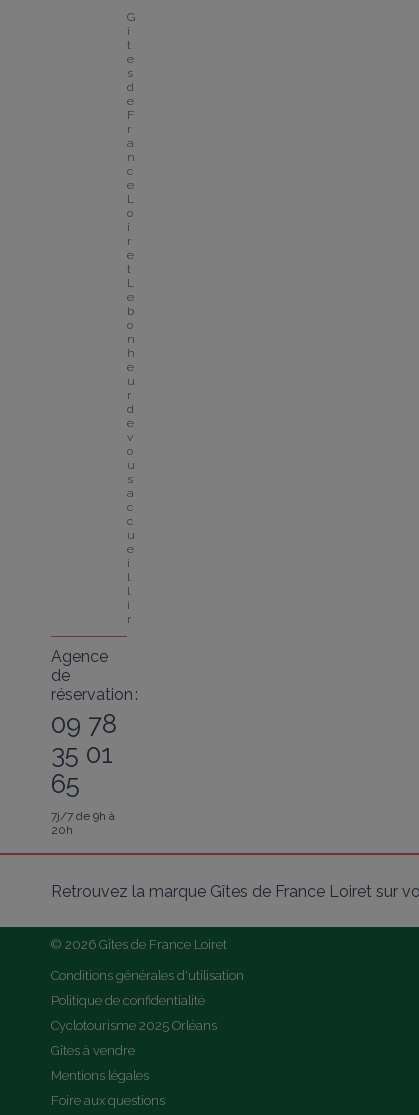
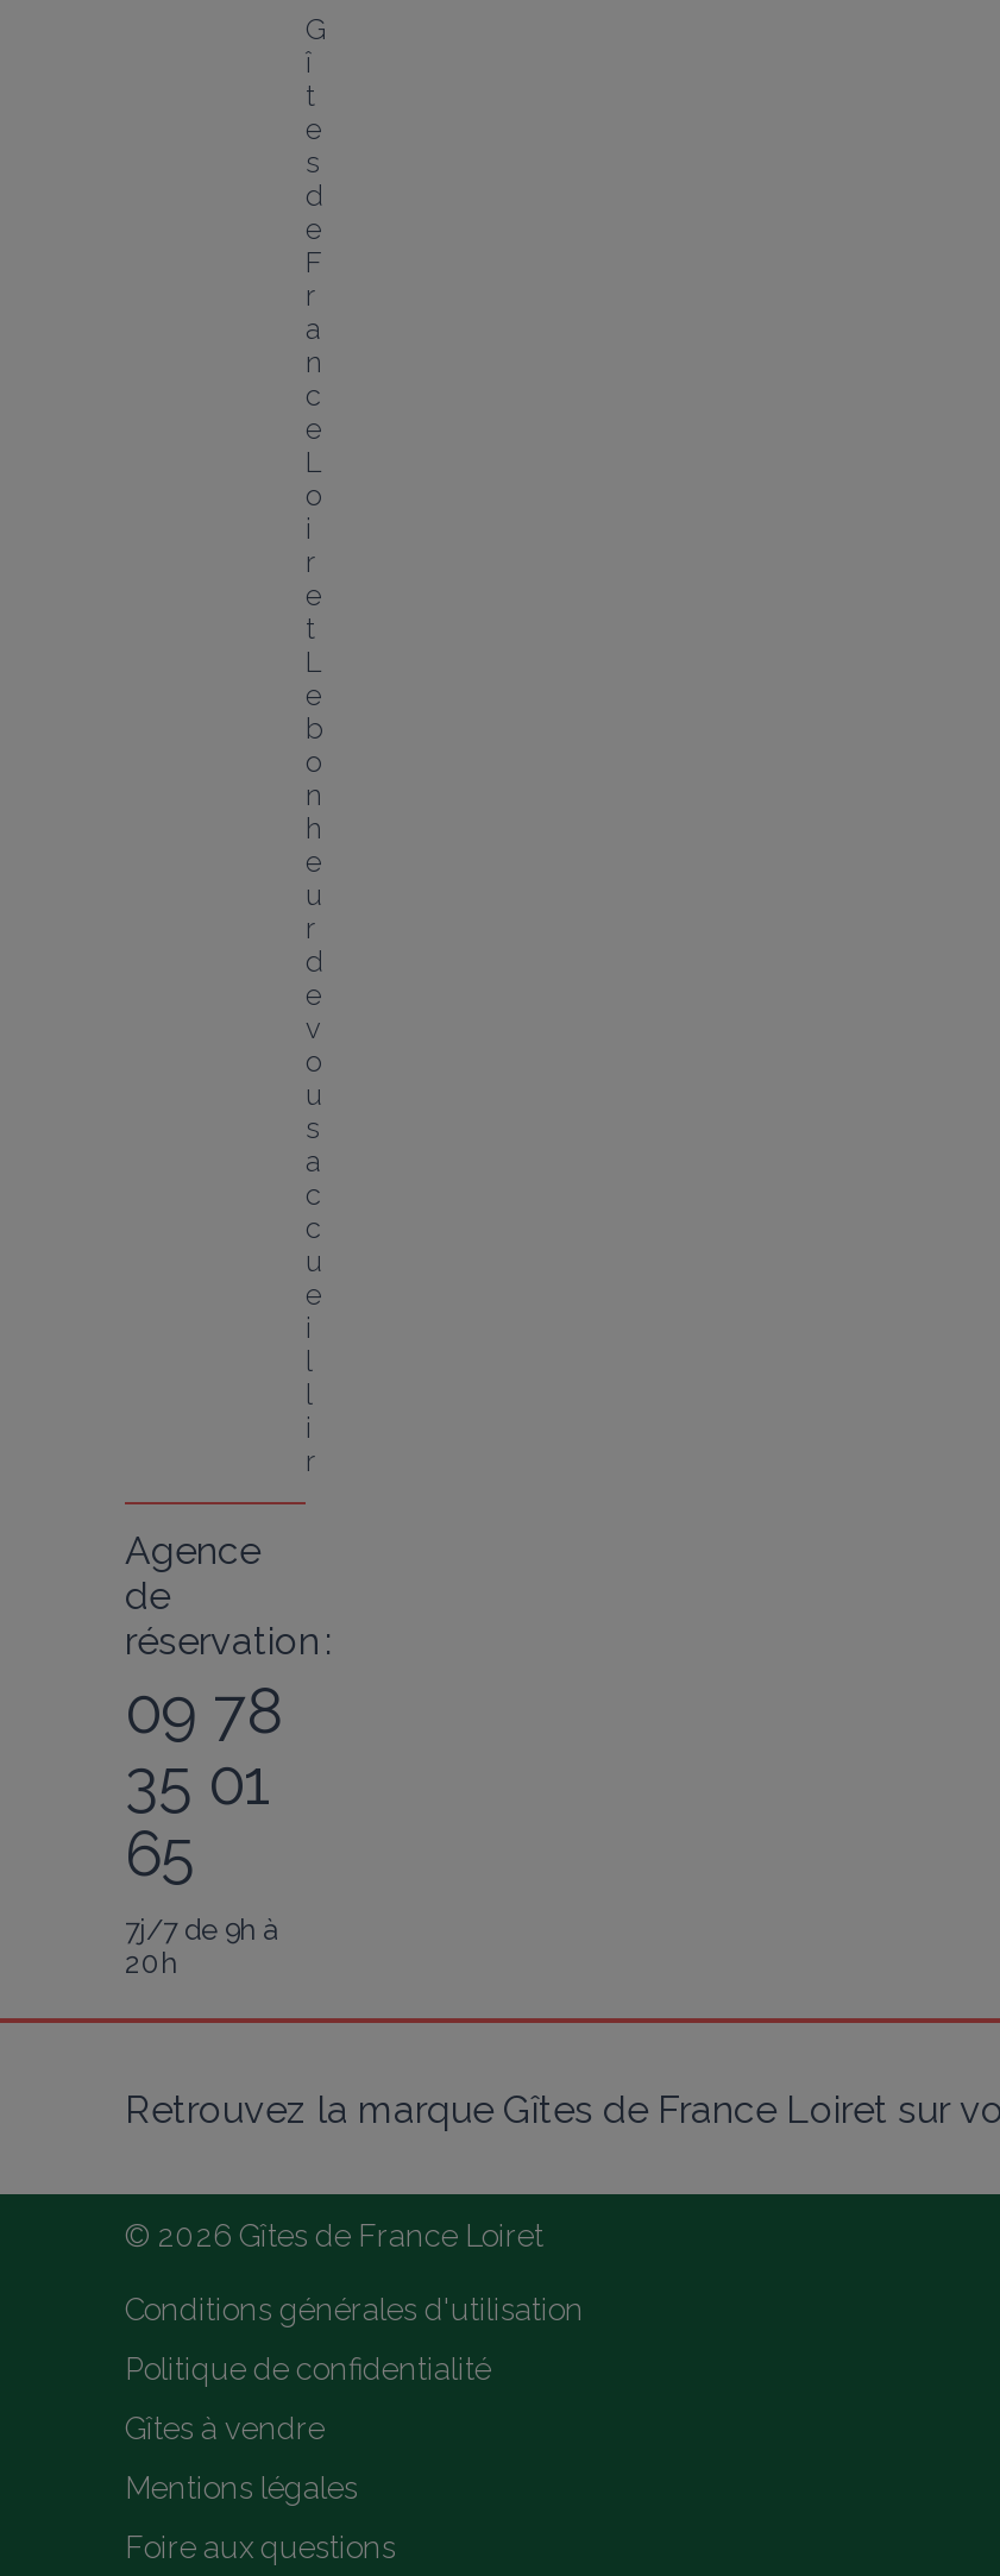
[51,1018,217,1033] Cyclotourisme 2025 Orléans -> none

